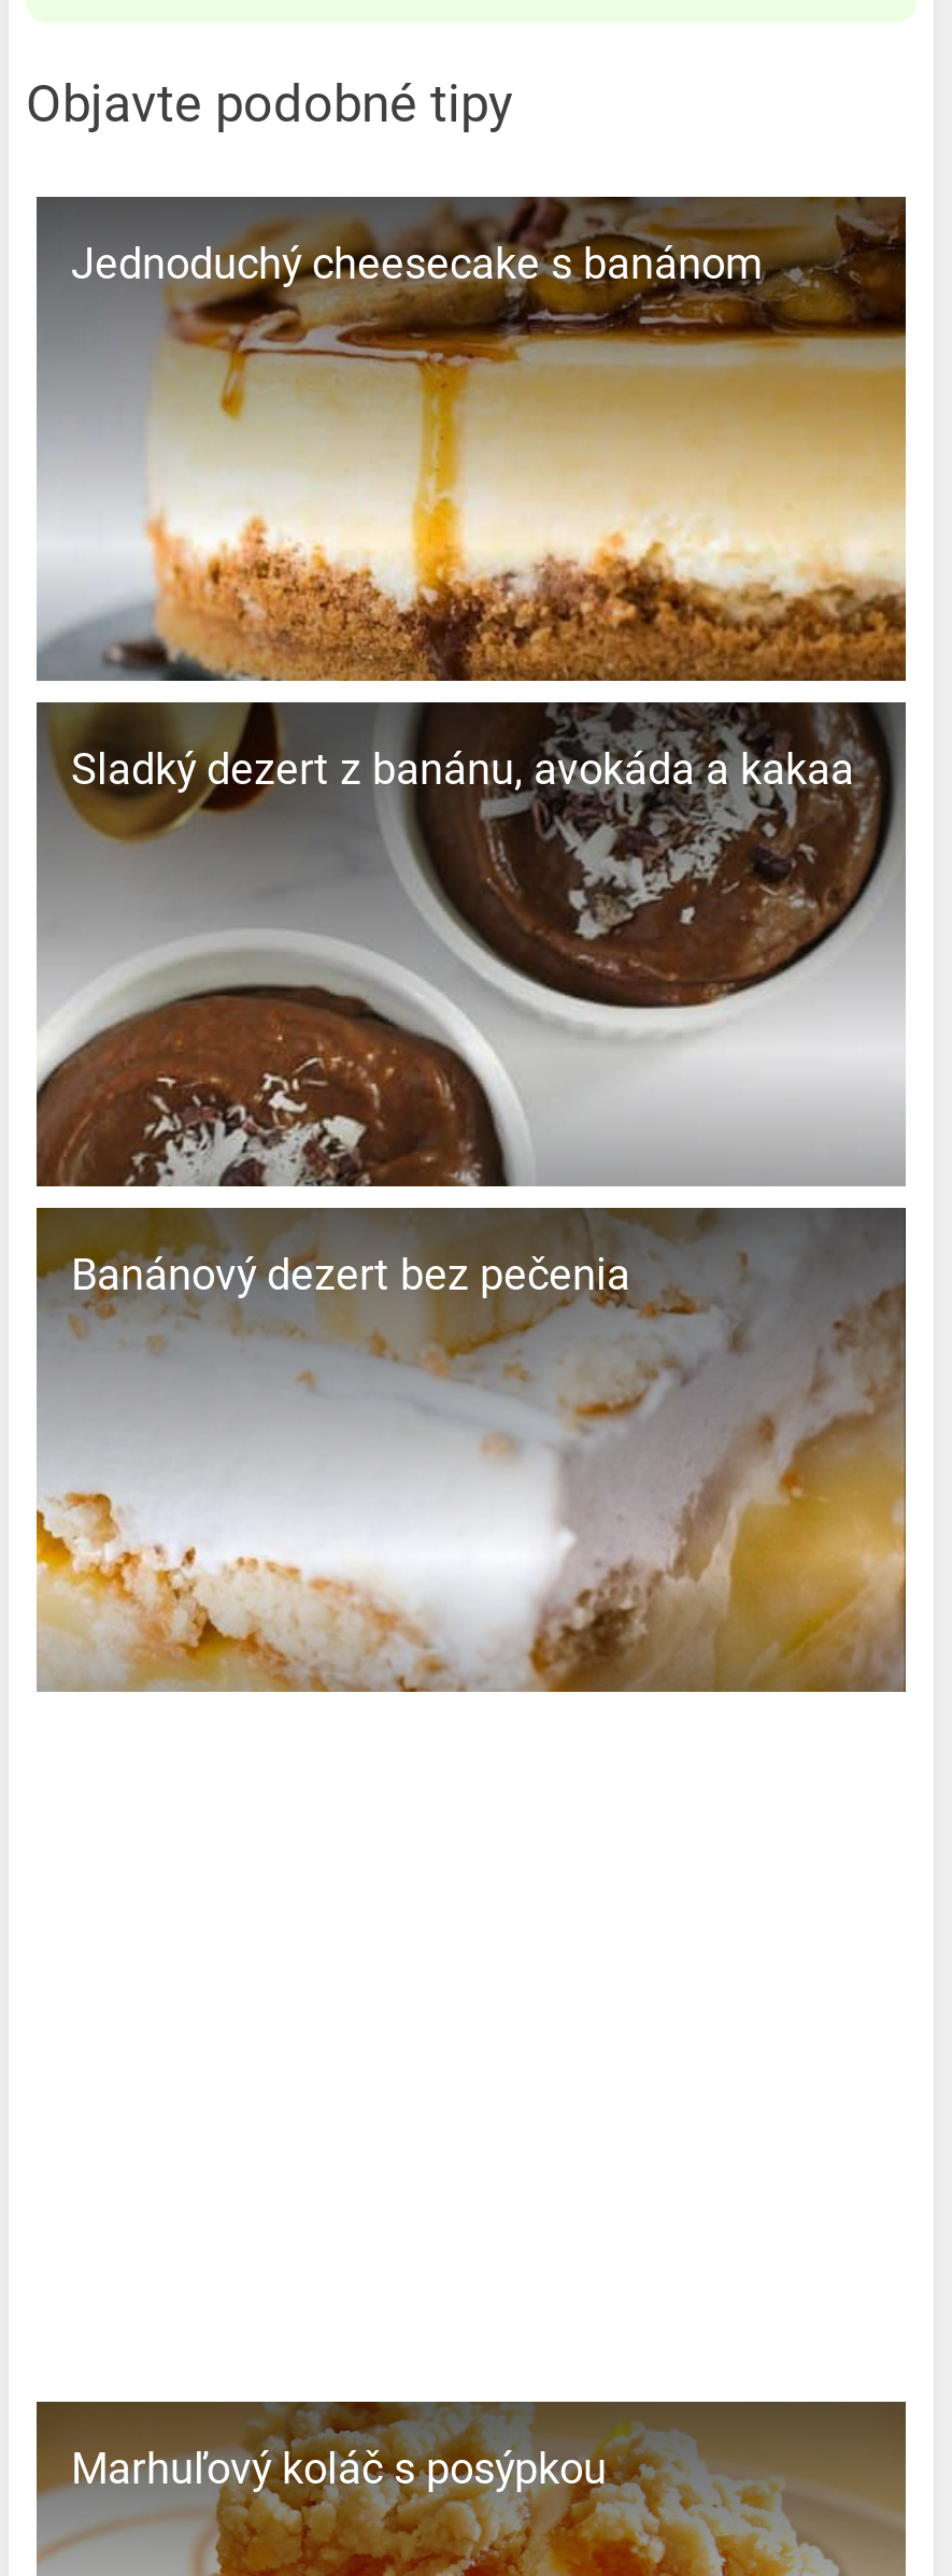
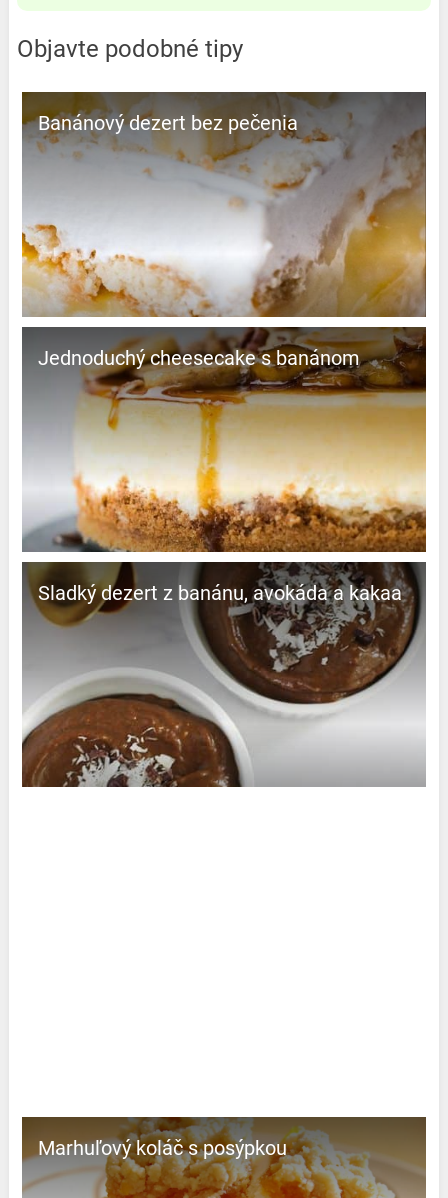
moved [32,195,910,1193] -> [20,326,428,790]: [image] | Jednoduchý cheesecake s banánom | Sladký dezert z banánu, avokáda a kakaa
moved [34,1208,908,1694] -> [21,92,426,318]: [image] | Banánový dezert bez pečenia

